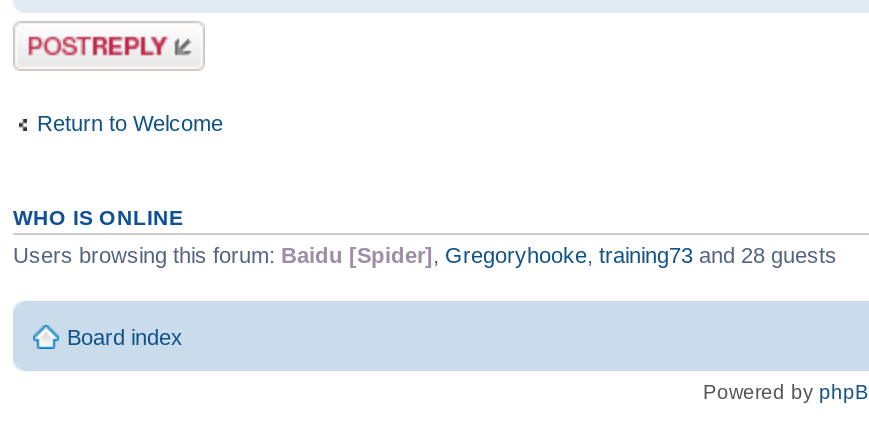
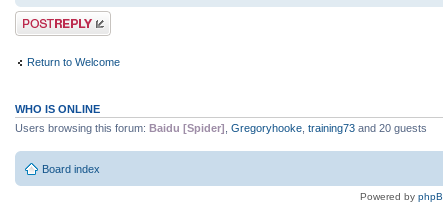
[13,242,837,266] Users browsing this forum: Baidu [Spider], Gregoryhooke, training73 and 28 guests -> [15,122,427,134] Users browsing this forum: Baidu [Spider], Gregoryhooke, training73 and 20 guests

